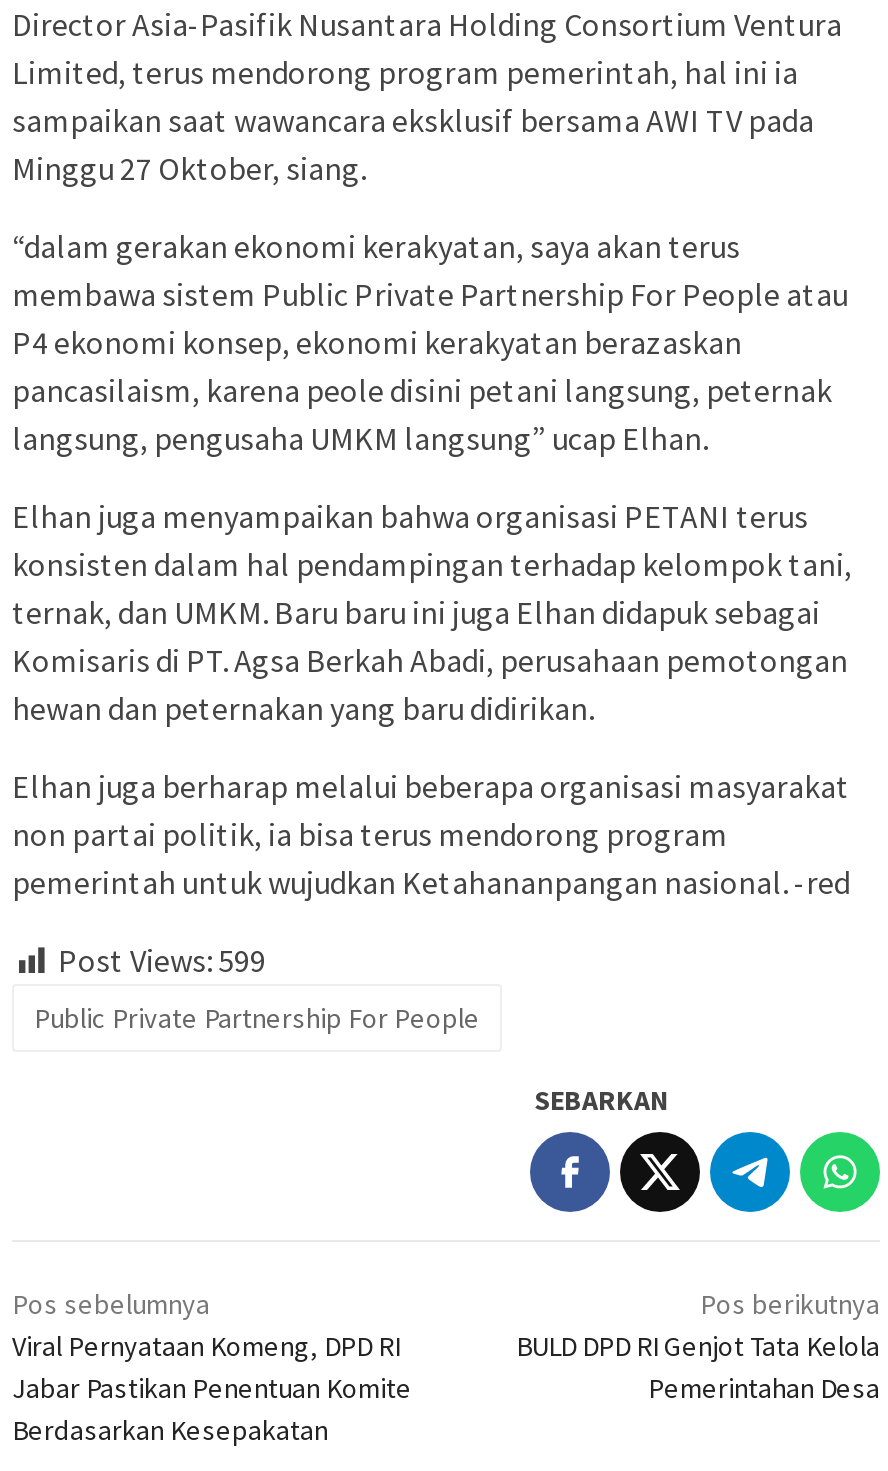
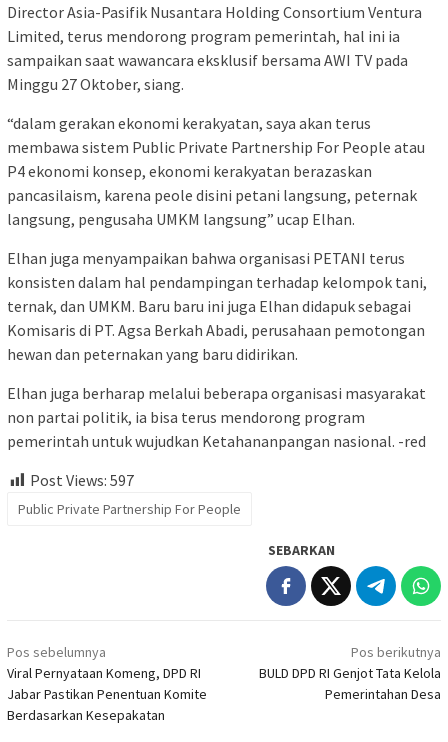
[58,941,266,981] Post Views: 599 -> [30,470,134,490] Post Views: 597

